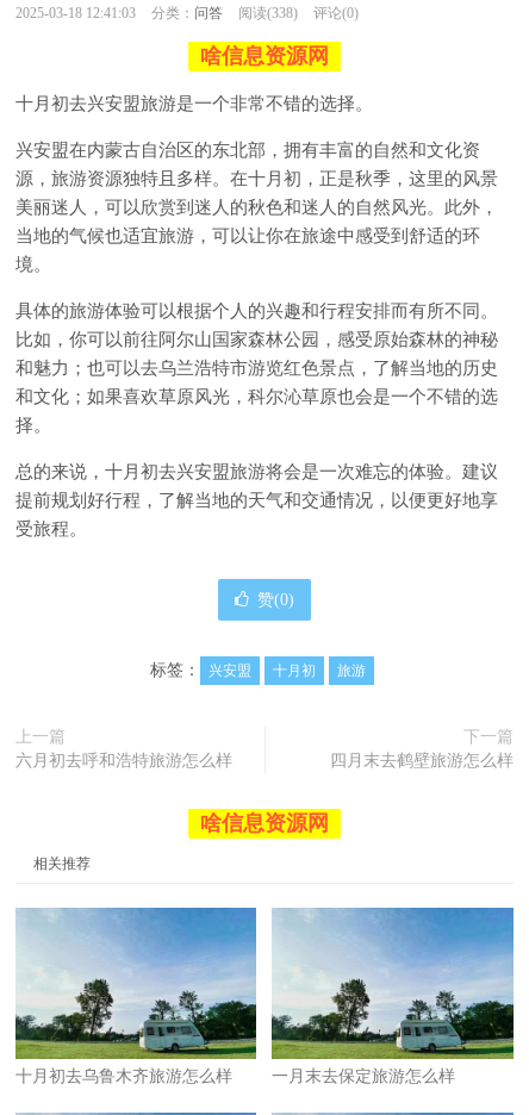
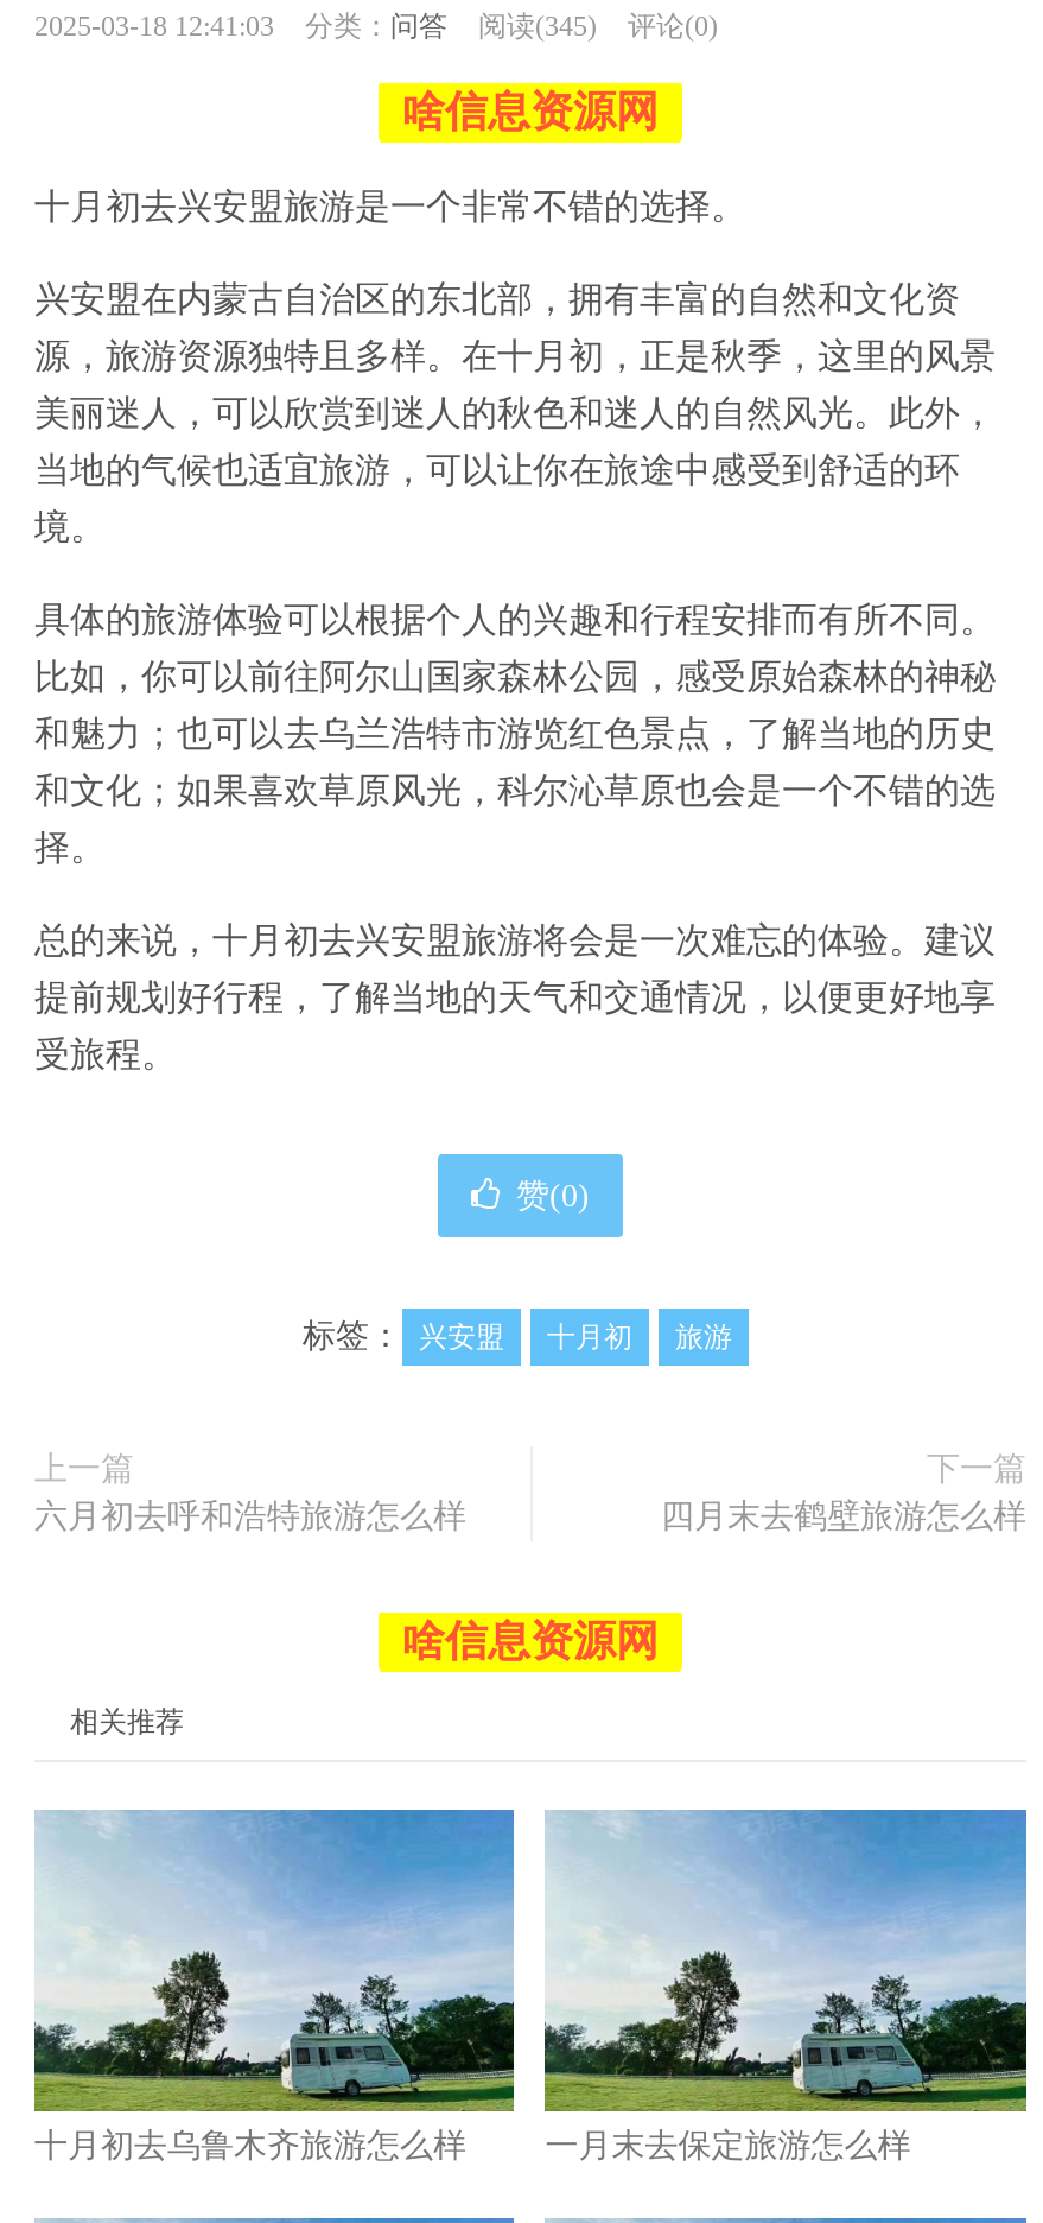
[15,5,359,21] 2025-03-18 12:41:03 分类：问答 阅读(338) 评论(0) -> [34,9,718,43] 2025-03-18 12:41:03 分类：问答 阅读(345) 评论(0)

